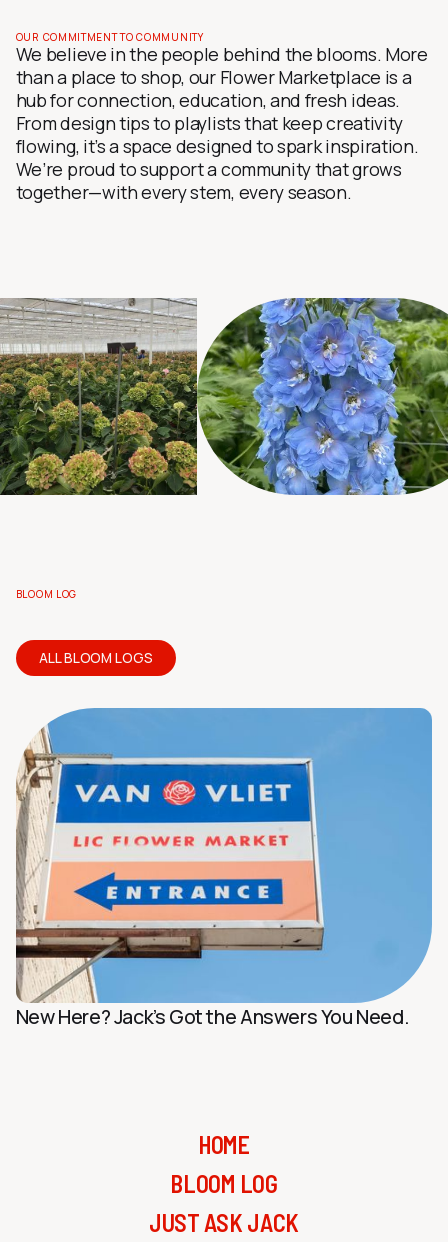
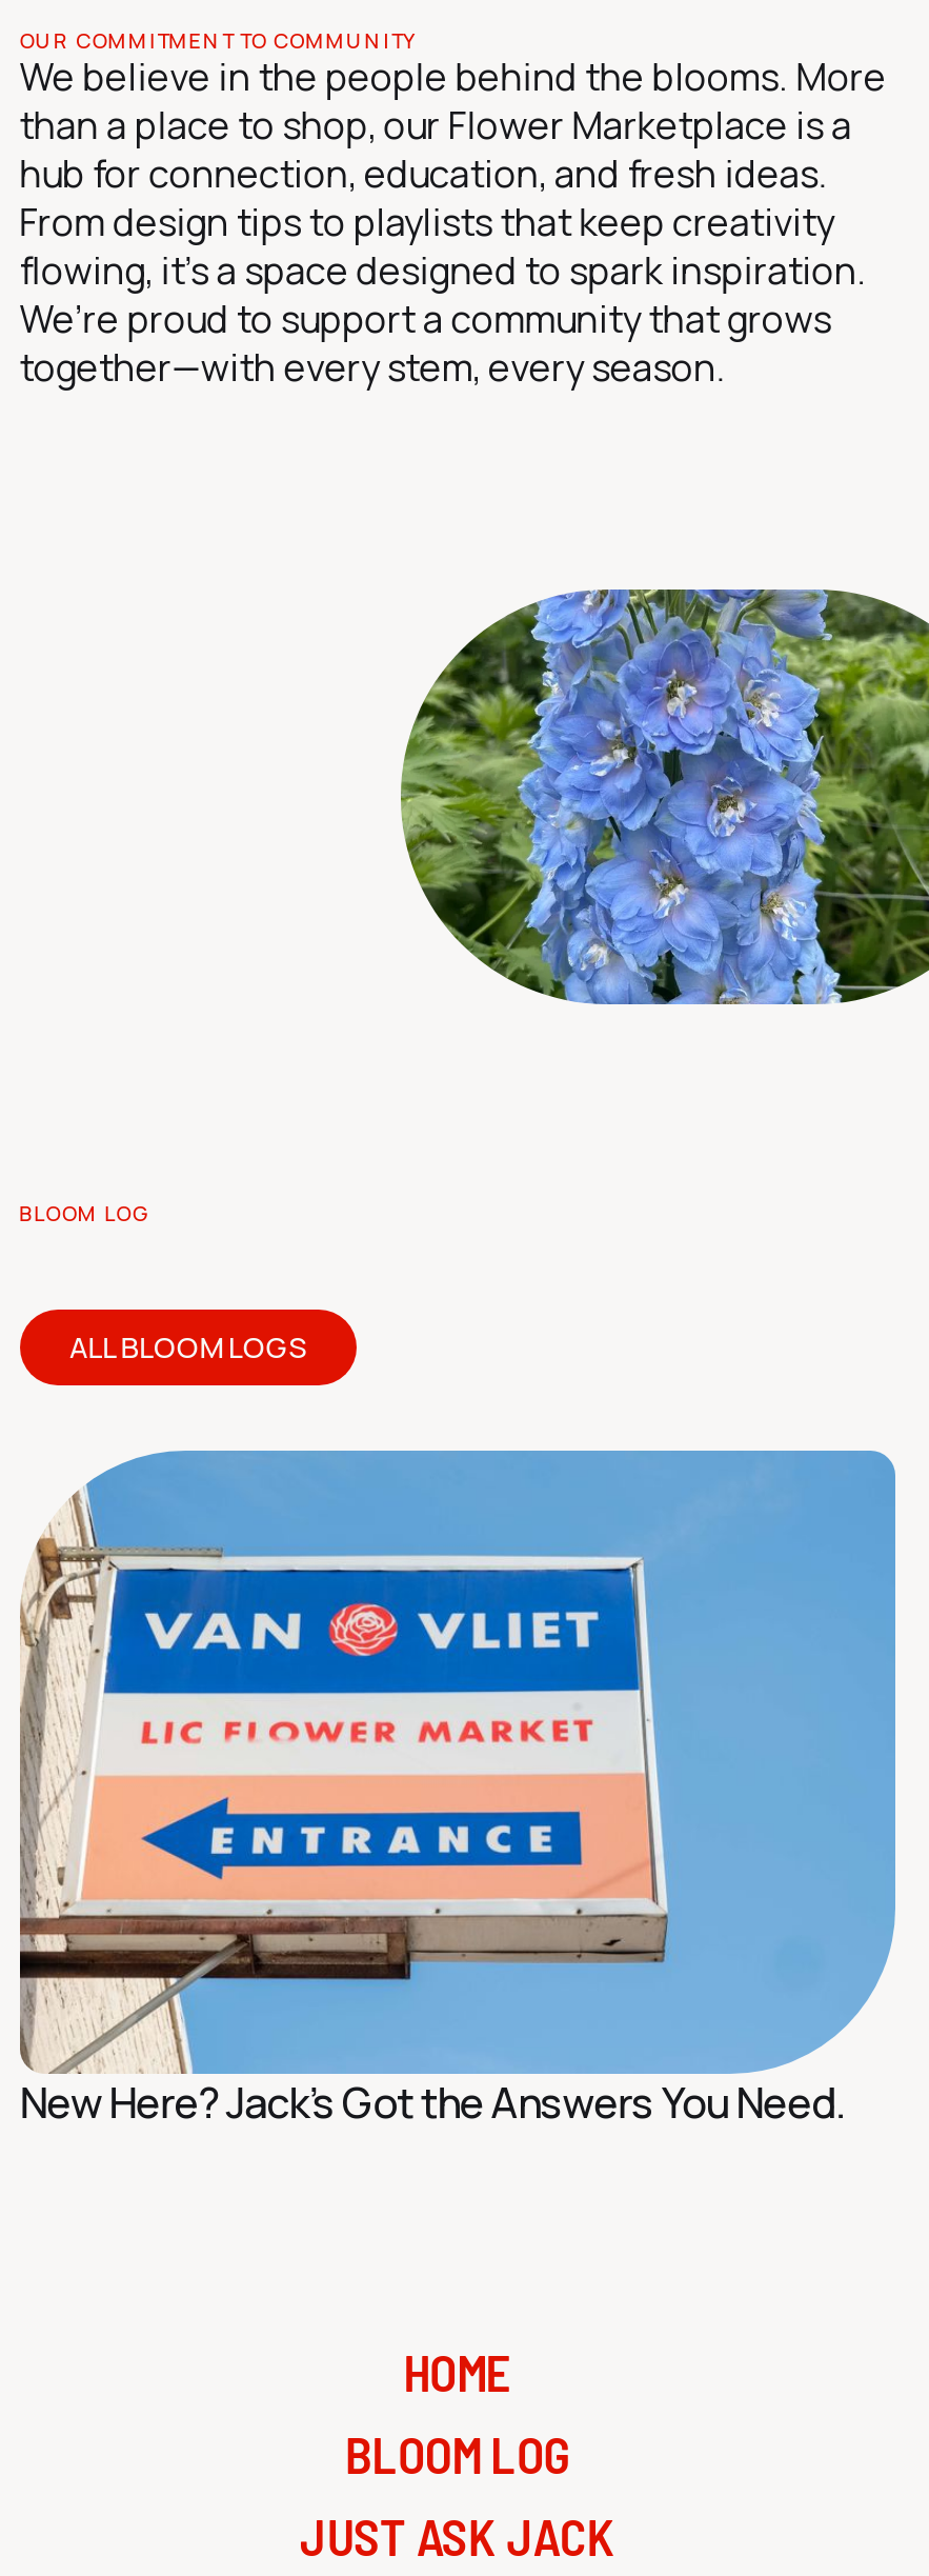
[3,297,198,496] [image] -> none

